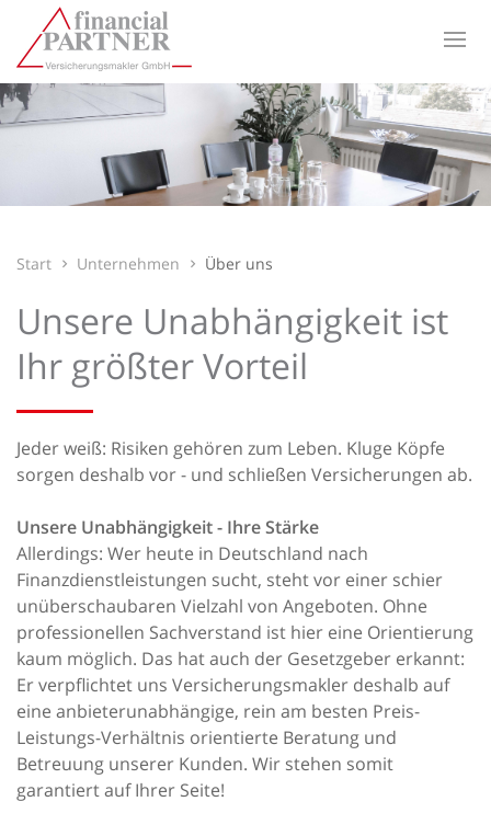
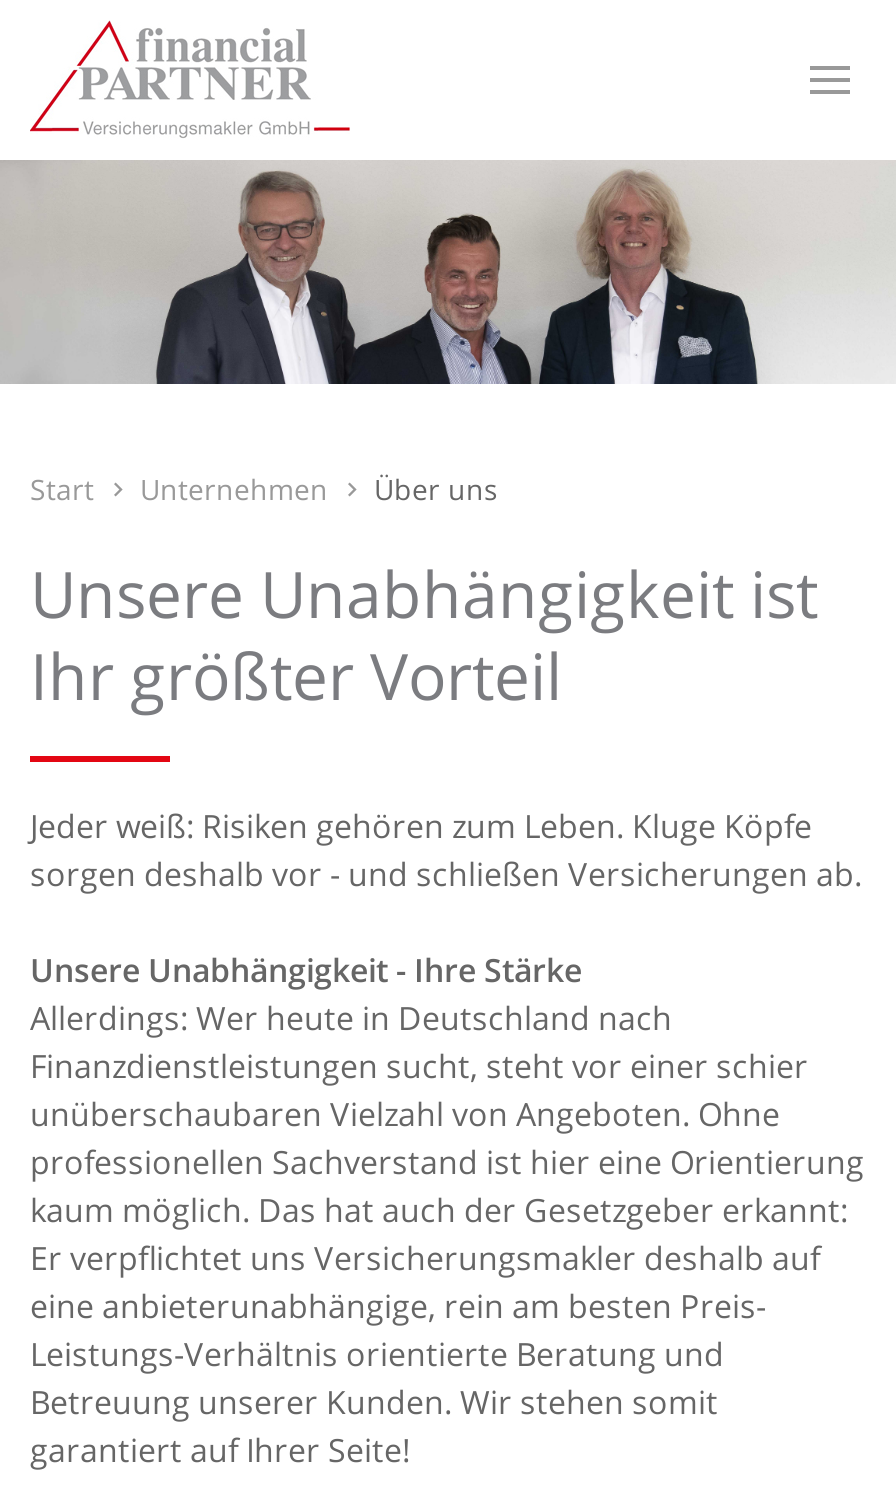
[3,83,488,207] [image] -> [6,160,890,386] [image]

